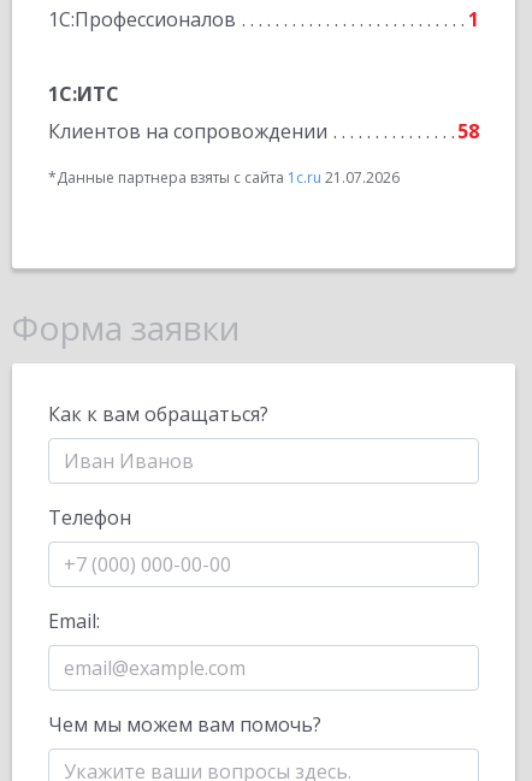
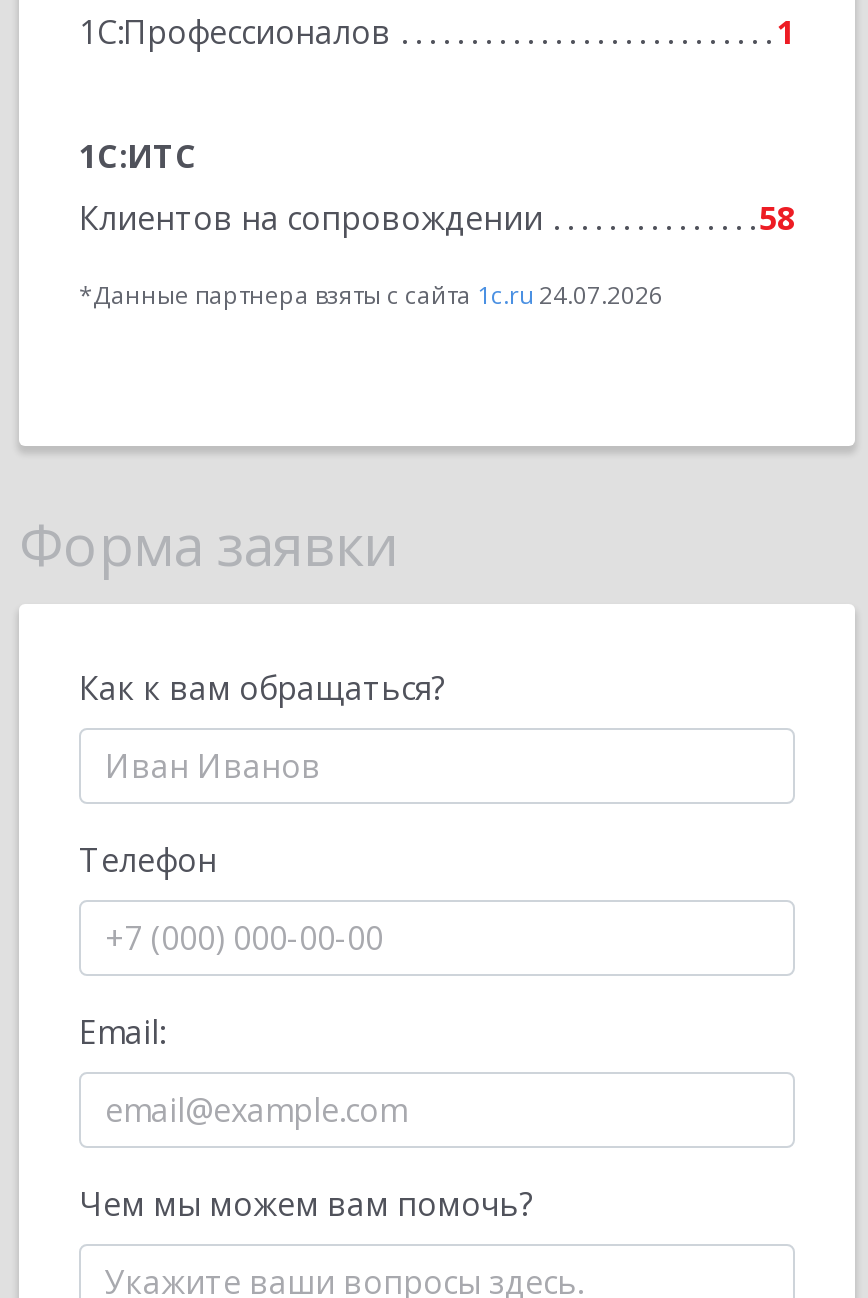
[48,167,400,188] *Данные партнера взяты с сайта 1c.ru 21.07.2026 -> [79,278,663,312] *Данные партнера взяты с сайта 1c.ru 24.07.2026

